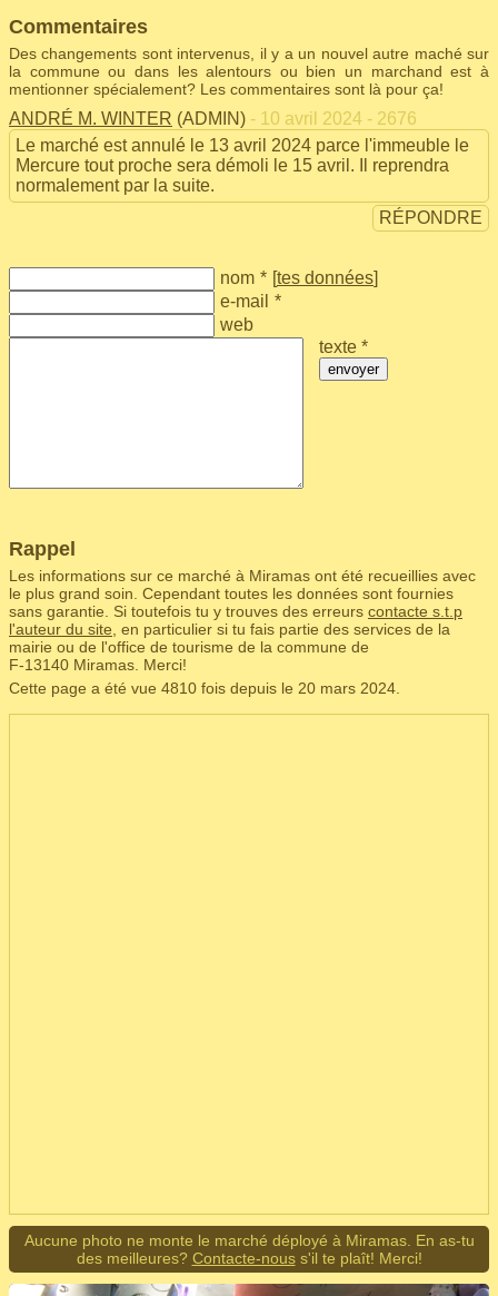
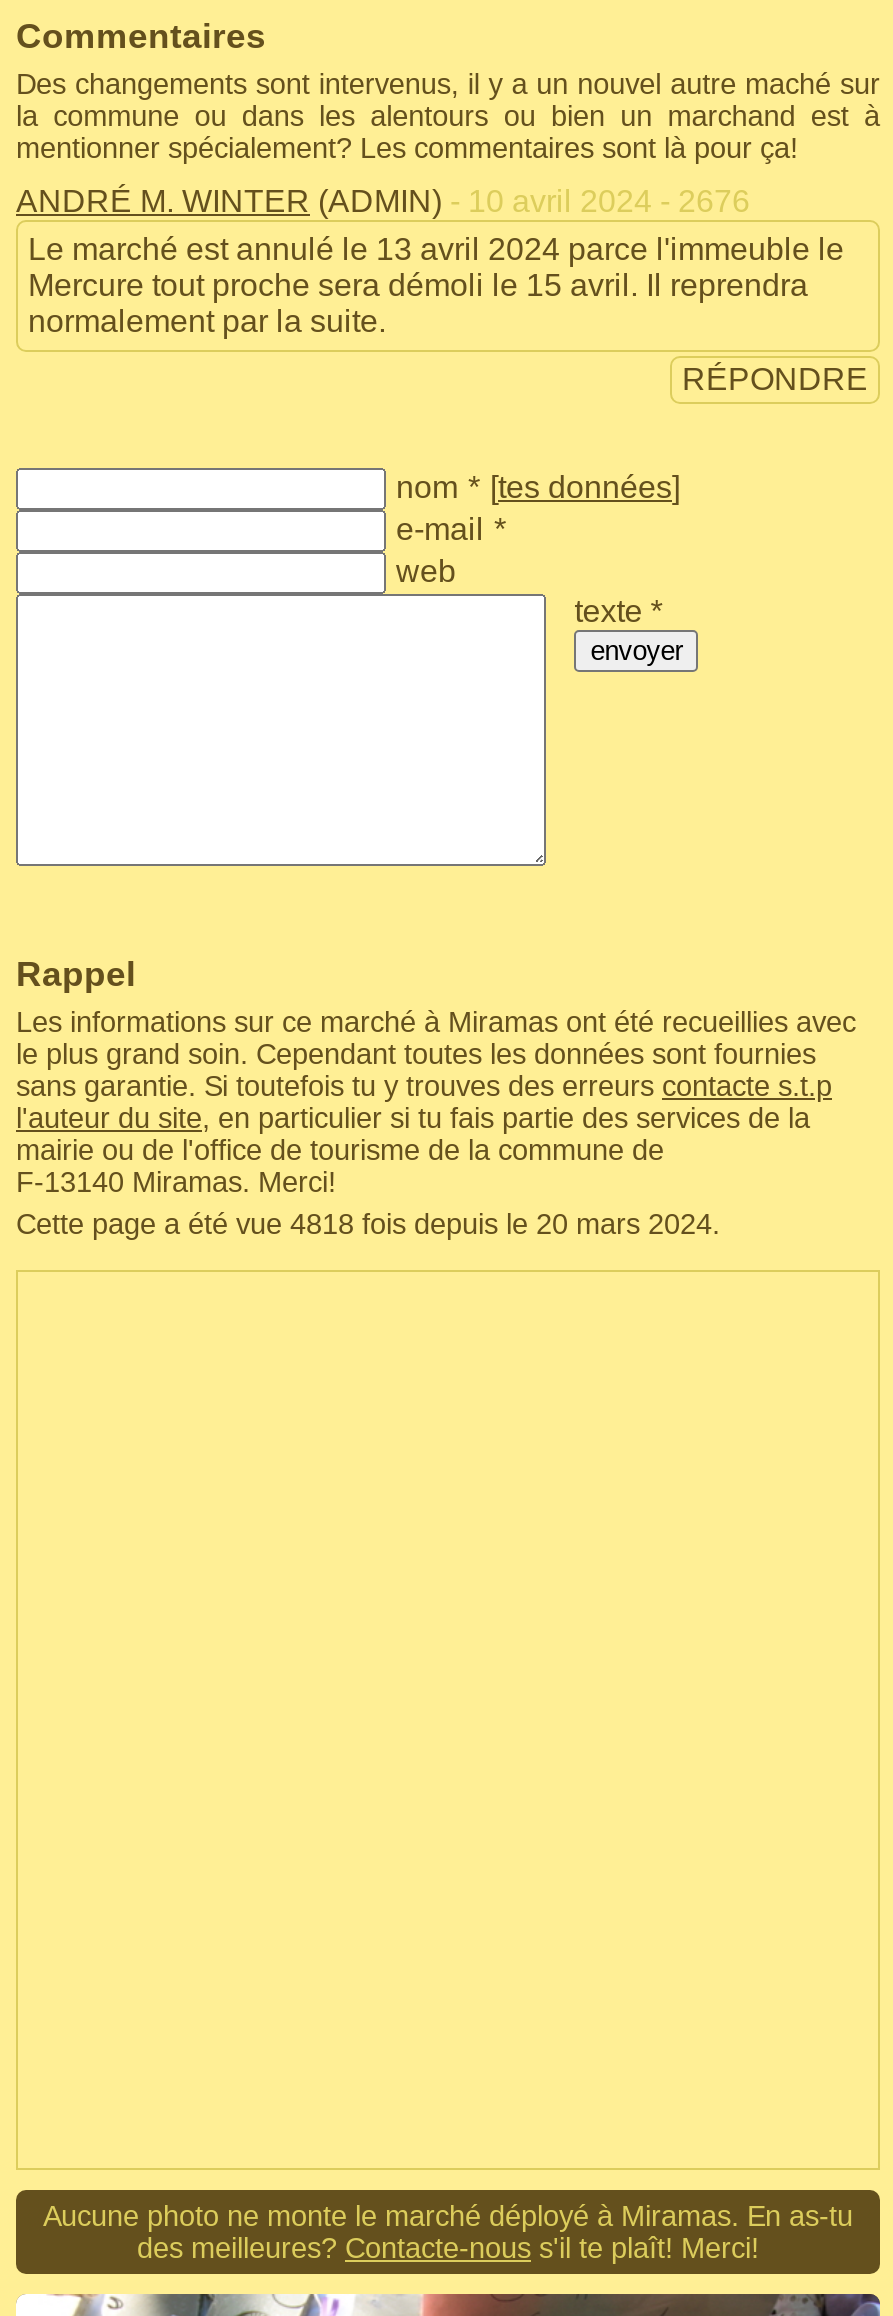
[9,679,400,697] Cette page a été vue 4810 fois depuis le 20 mars 2024. -> [16,1208,720,1240] Cette page a été vue 4818 fois depuis le 20 mars 2024.

